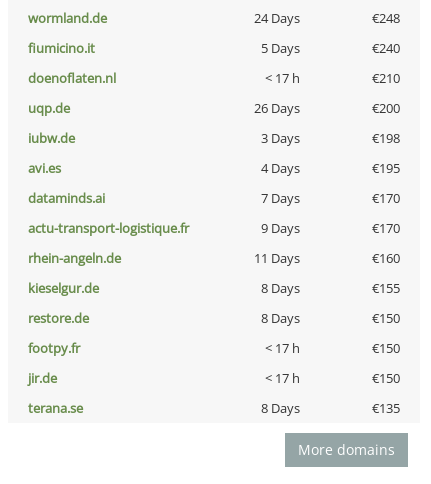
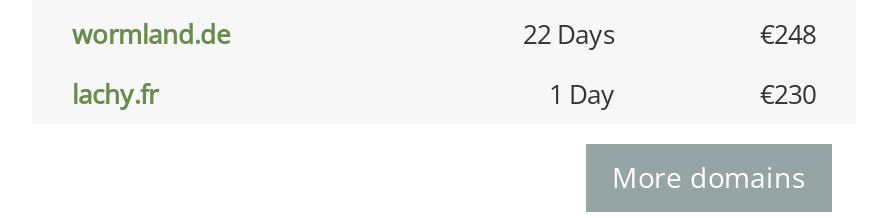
[253,9,299,27] 24 Days -> [523,16,615,52] 22 Days
[28,39,400,417] fiumicino.it | 5 Days | €240 | doenoflaten.nl | < 17 h | €210 | uqp.de | 26 Days | €200 | iubw.de | 3 Days | €198 | avi.es | 4 Days | €195 | dataminds.ai | 7 Days | €170 | actu-transport-logistique.fr | 9 Days | €170 | rhein-angeln.de | 11 Days | €160 | kieselgur.de | 8 Days | €155 | restore.de | 8 Days | €150 | footpy.fr | < 17 h | €150 | jir.de | < 17 h | €150 | terana.se | 8 Days | €135 -> [72,76,816,112] lachy.fr | 1 Day | €230

